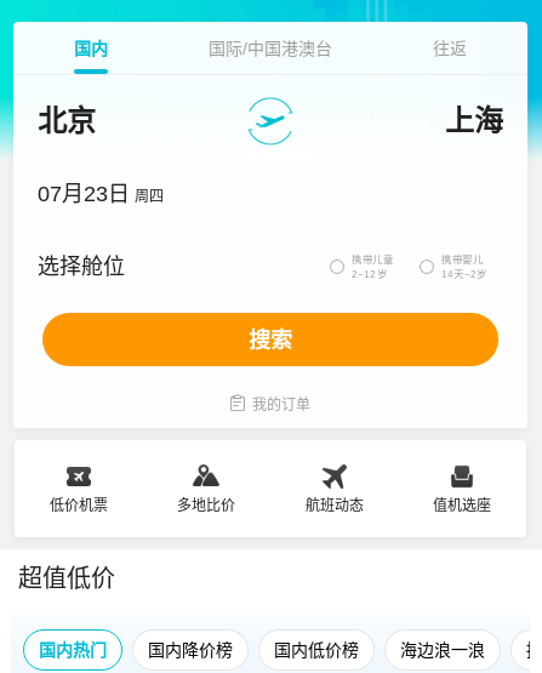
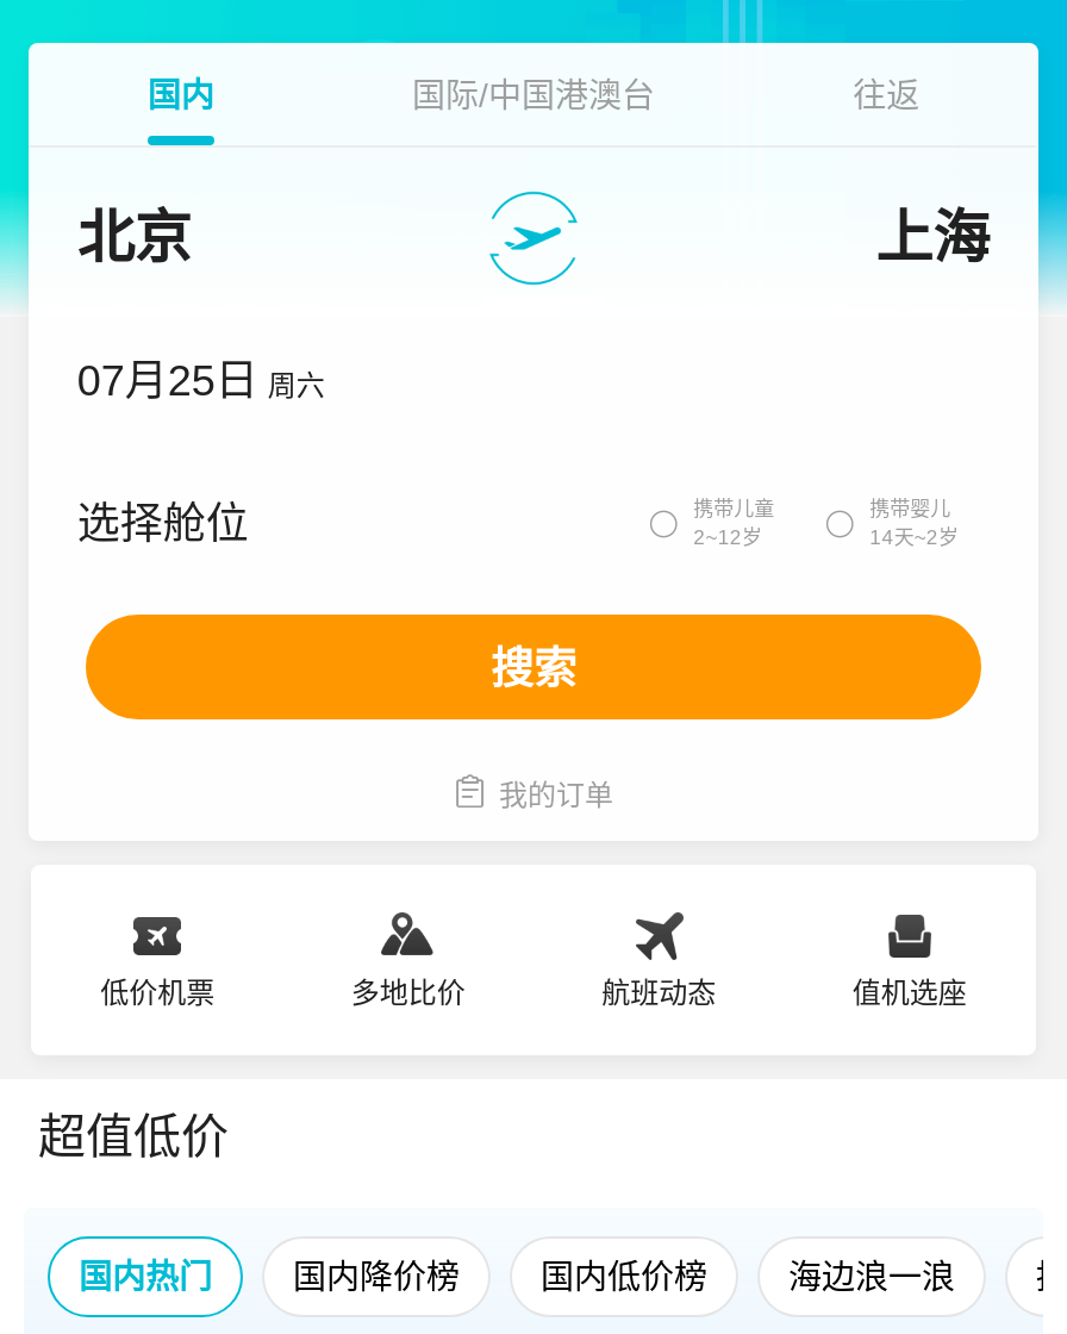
[38,182,164,206] 07月23日 周四 -> [77,357,325,405] 07月25日 周六

